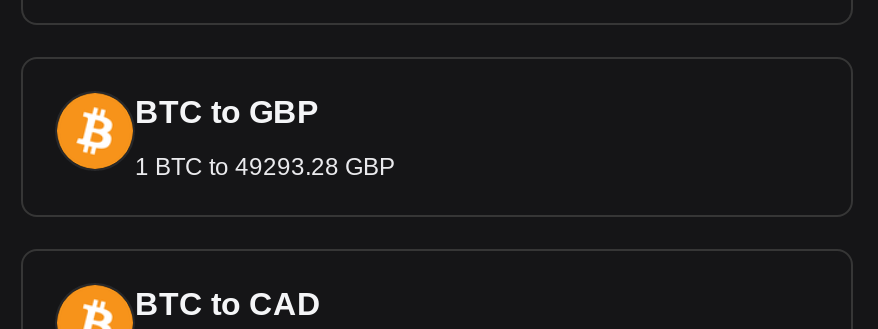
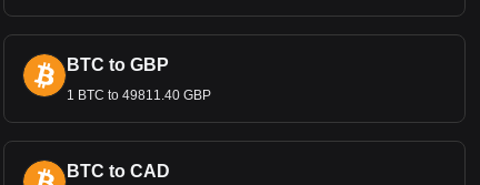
[135,153,395,181] 1 BTC to 49293.28 GBP -> [67,88,211,103] 1 BTC to 49811.40 GBP

